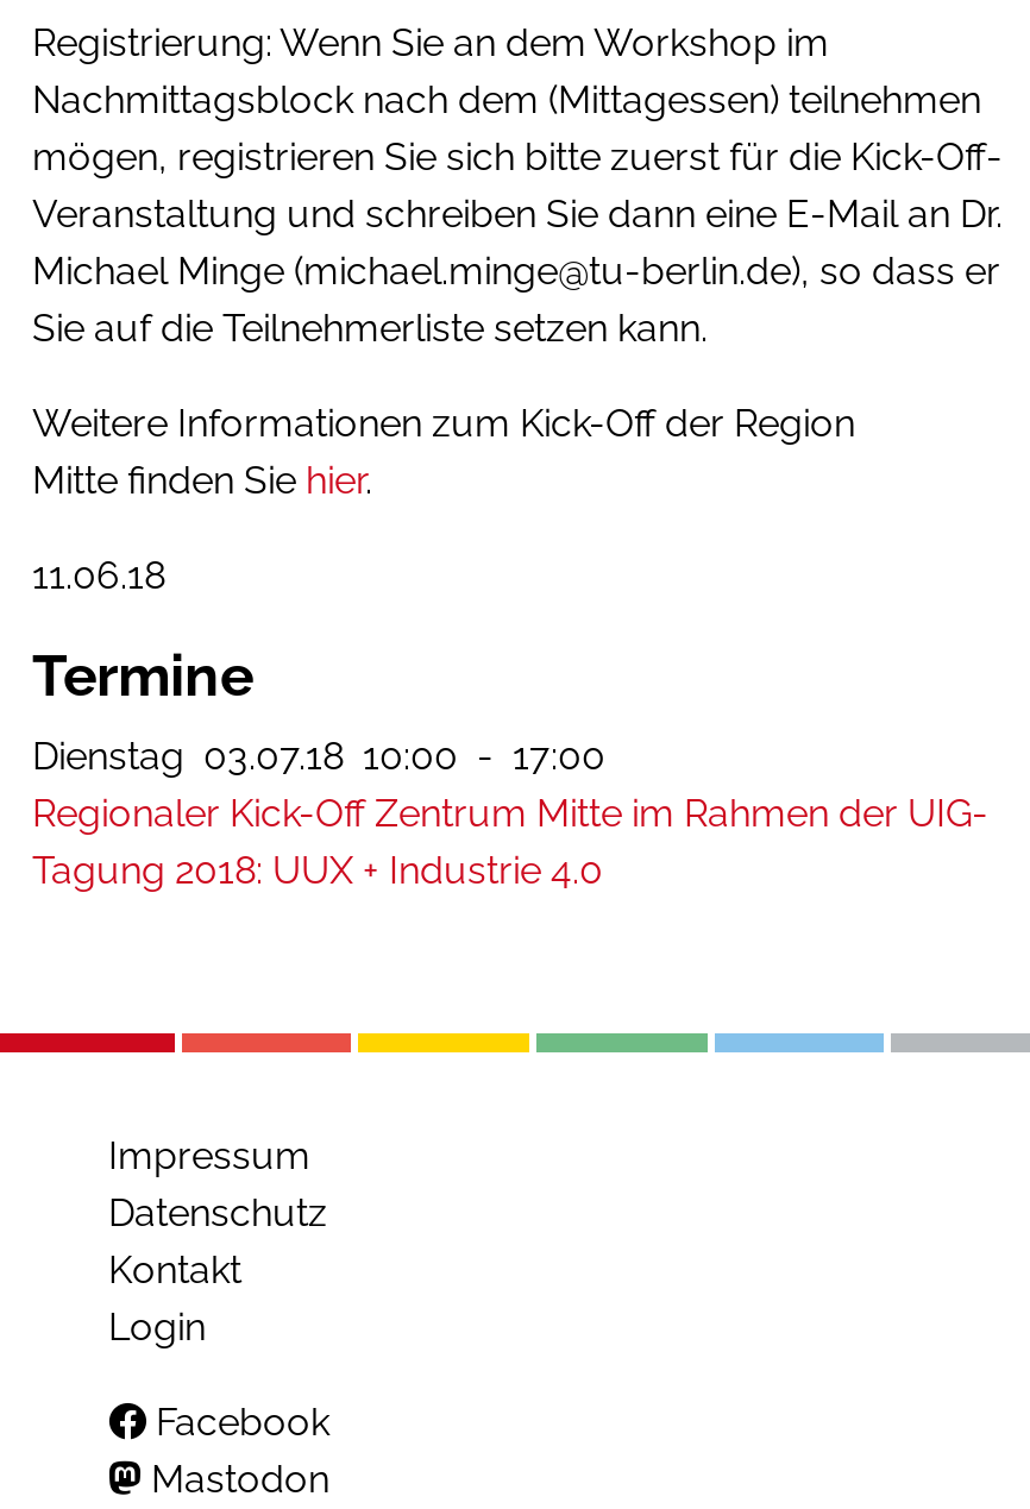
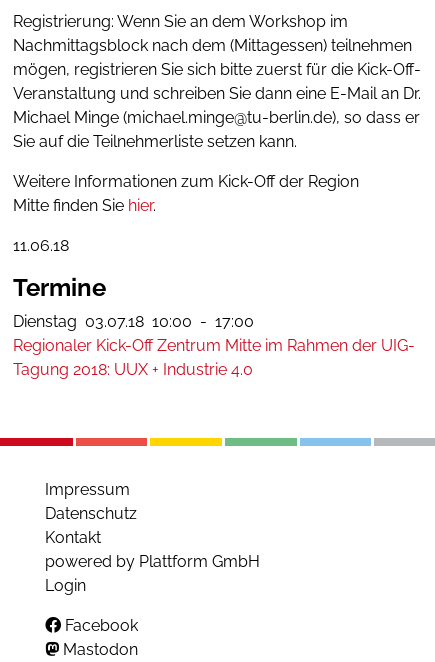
none -> [45,552,260,571] powered by Plattform GmbH

